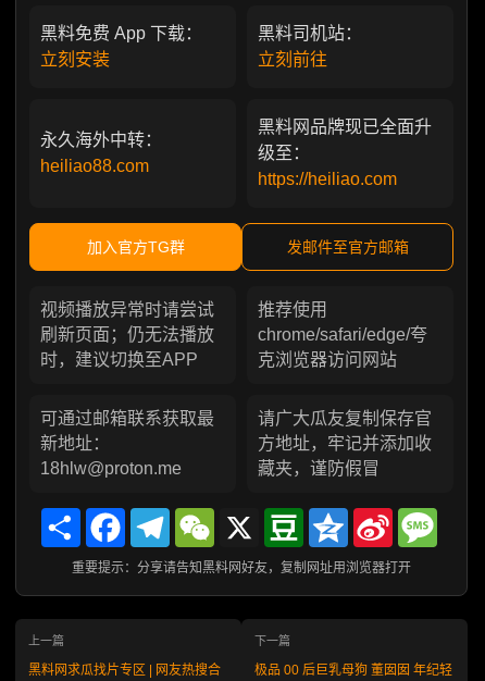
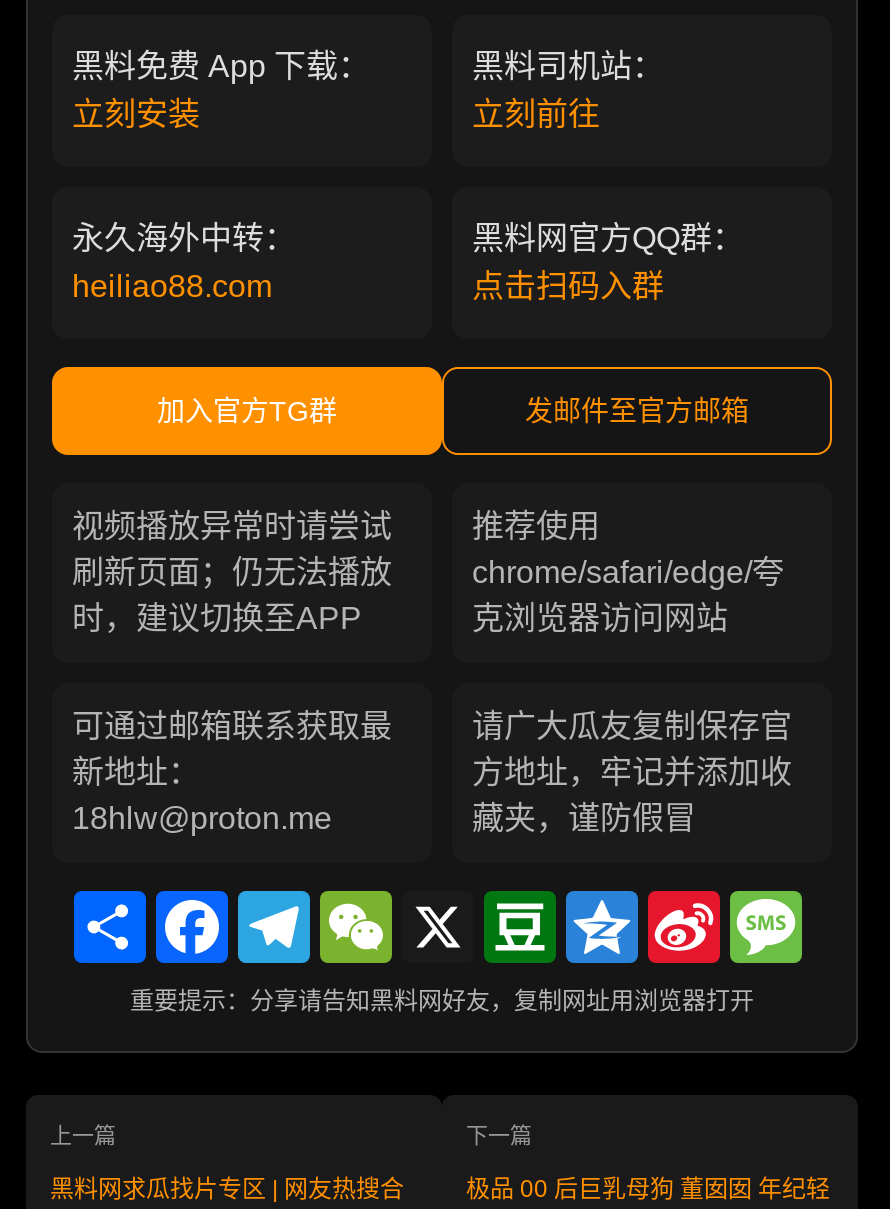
[258,117,432,188] 黑料网品牌现已全面升 | 级至： | https://heiliao.com -> [472,220,744,302] 黑料网官方QQ群： | 点击扫码入群

